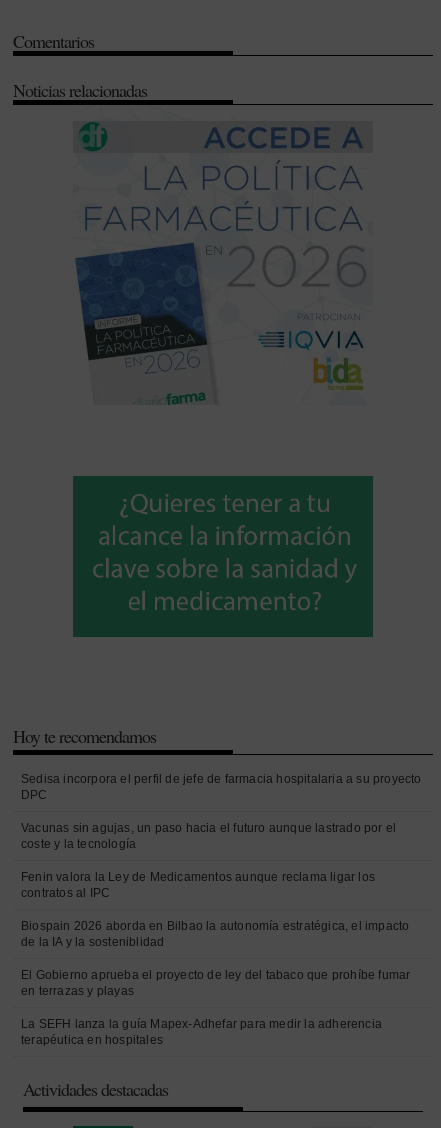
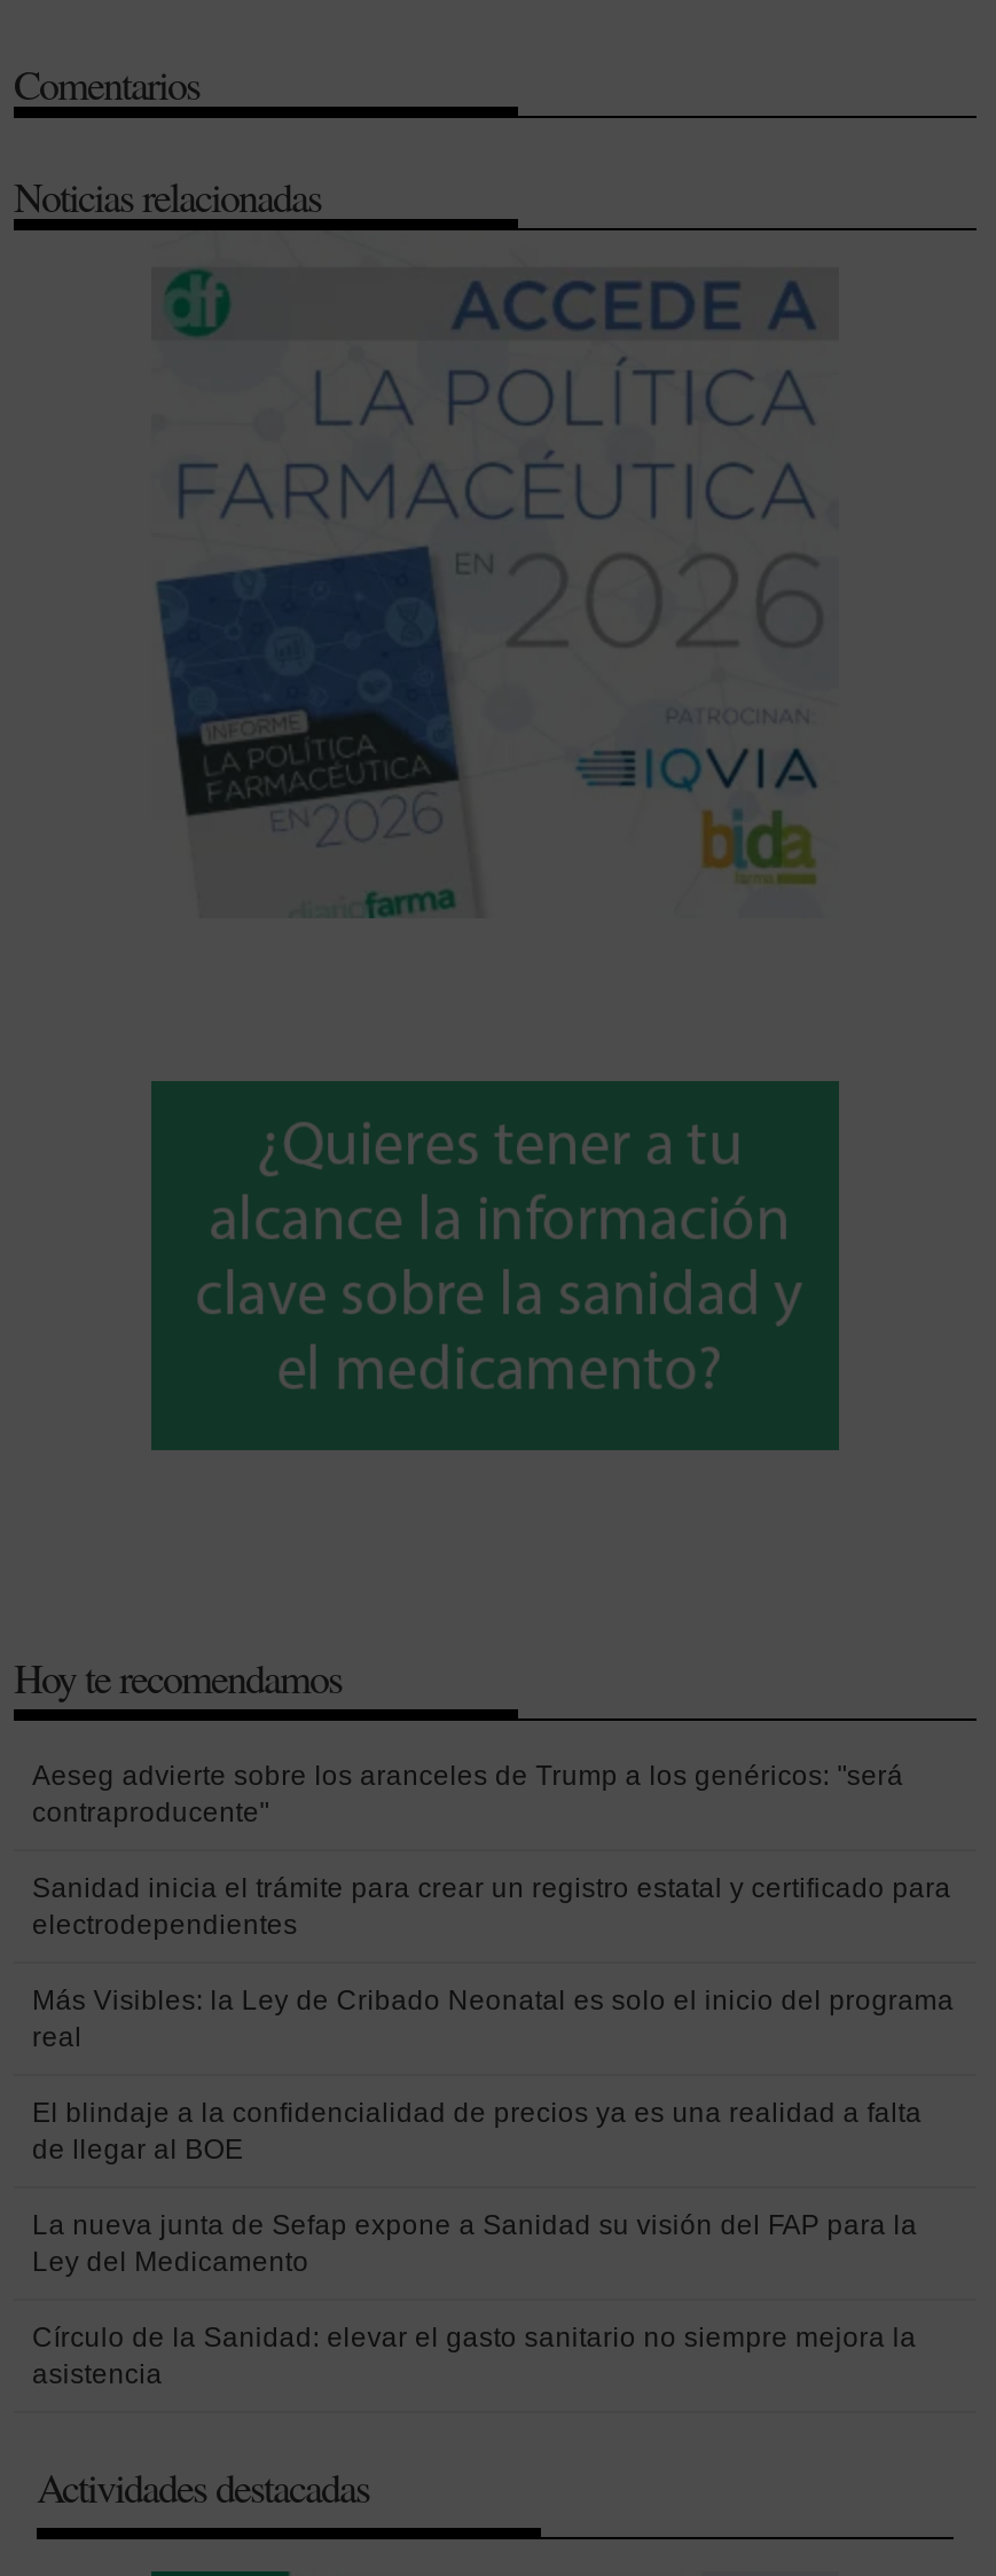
[21,772,422,802] Sedisa incorpora el perfil de jefe de farmacia hospitalaria a su proyecto | DPC -> [32,1760,904,1829] Aeseg advierte sobre los aranceles de Trump a los genéricos: "será | contraproducente"
[21,821,396,851] Vacunas sin agujas, un paso hacia el futuro aunque lastrado por el | coste y la tecnología -> [32,1872,951,1941] Sanidad inicia el trámite para crear un registro estatal y certificado para | electrodependientes
[21,870,375,900] Fenin valora la Ley de Medicamentos aunque reclama ligar los | contratos al IPC -> [32,1984,954,2053] Más Visibles: la Ley de Cribado Neonatal es solo el inicio del programa | real
[21,919,409,949] Biospain 2026 aborda en Bilbao la autonomía estratégica, el impacto | de la IA y la sosteniblidad -> [32,2097,922,2166] El blindaje a la confidencialidad de precios ya es una realidad a falta | de llegar al BOE
[21,968,410,998] El Gobierno aprueba el proyecto de ley del tabaco que prohíbe fumar | en terrazas y playas -> [32,2209,917,2278] La nueva junta de Sefap expone a Sanidad su visión del FAP para la | Ley del Medicamento
[21,1017,382,1047] La SEFH lanza la guía Mapex-Adhefar para medir la adherencia | terapéutica en hospitales -> [32,2321,916,2390] Círculo de la Sanidad: elevar el gasto sanitario no siempre mejora la | asistencia

